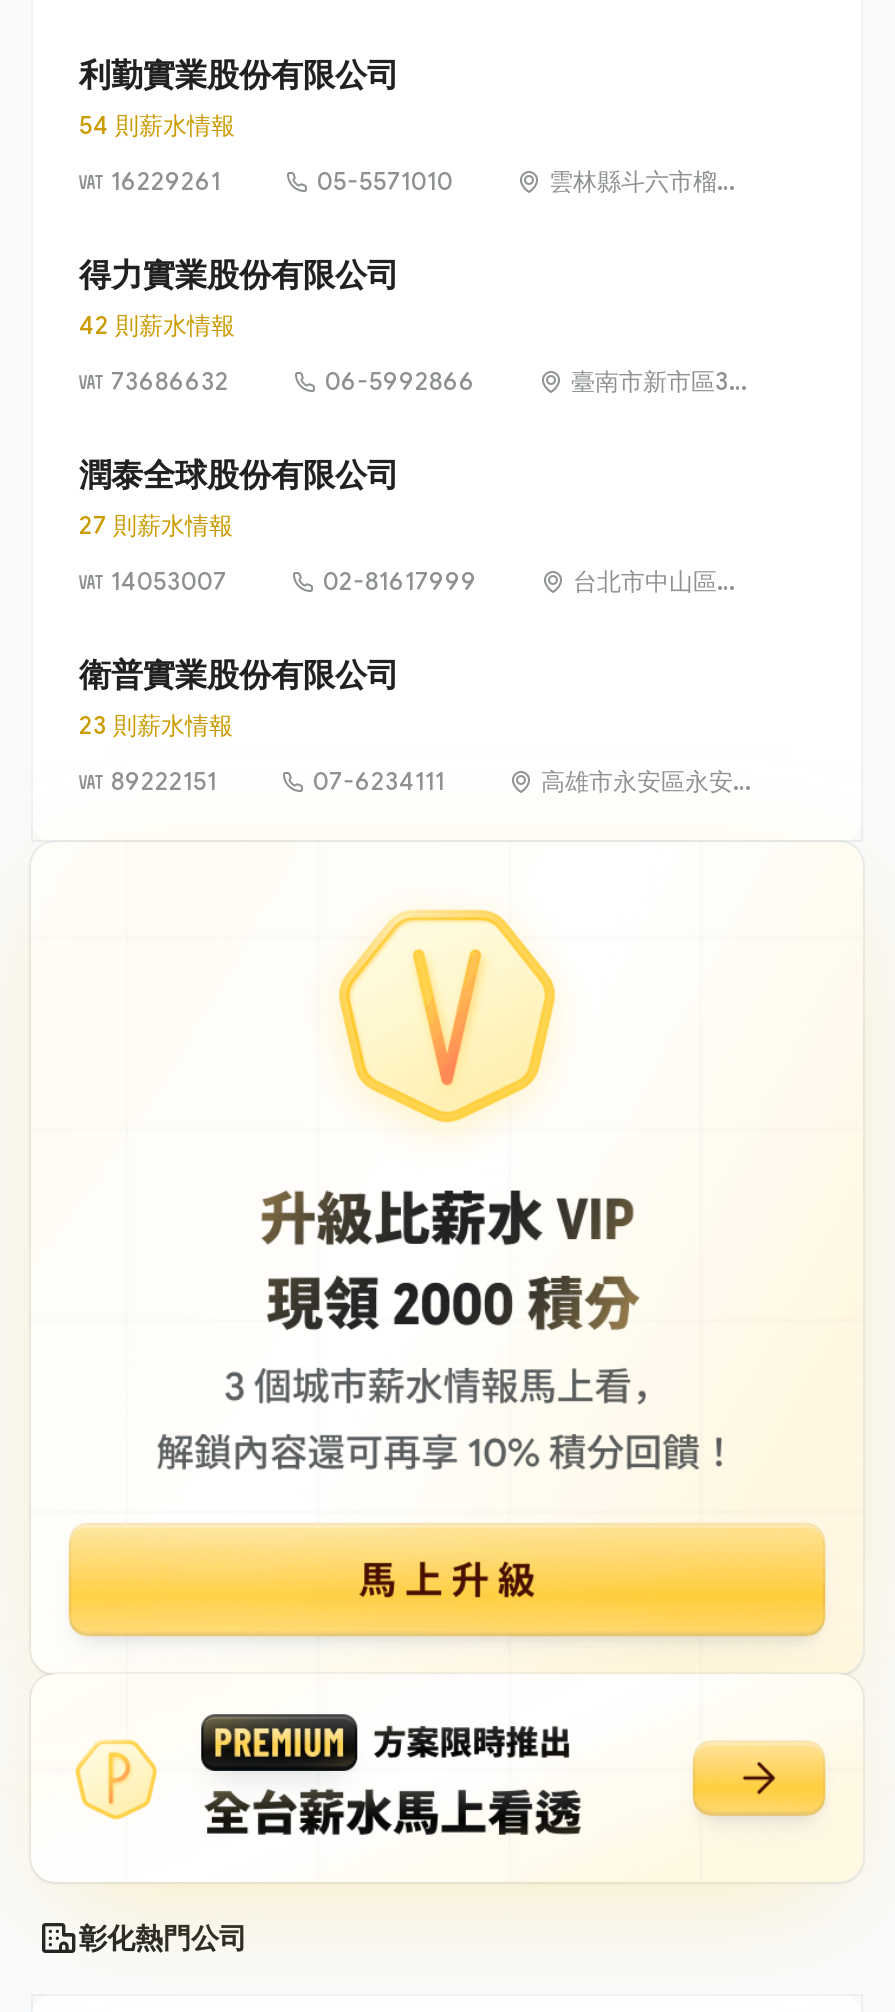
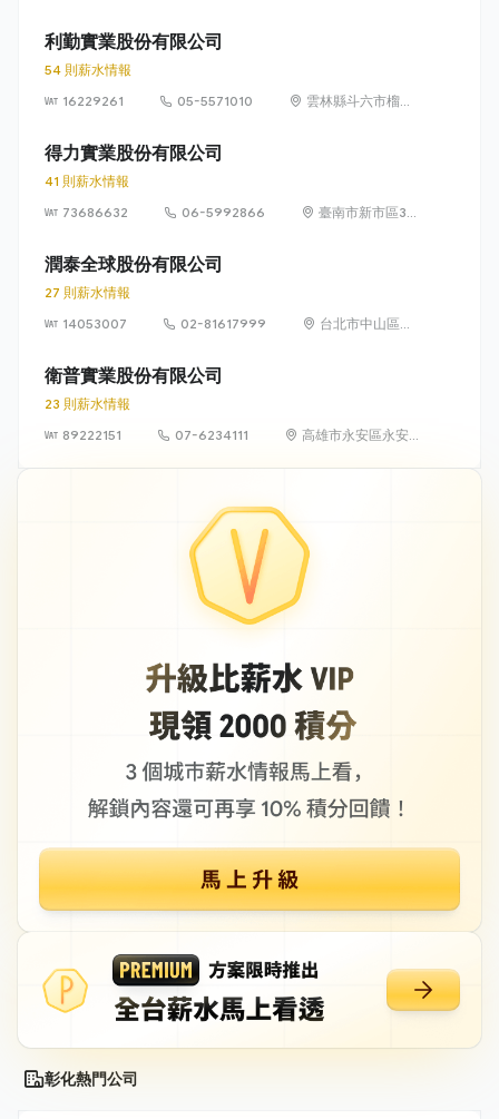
[79,310,235,340] 42 則薪水情報 -> [45,173,129,189] 41 則薪水情報

